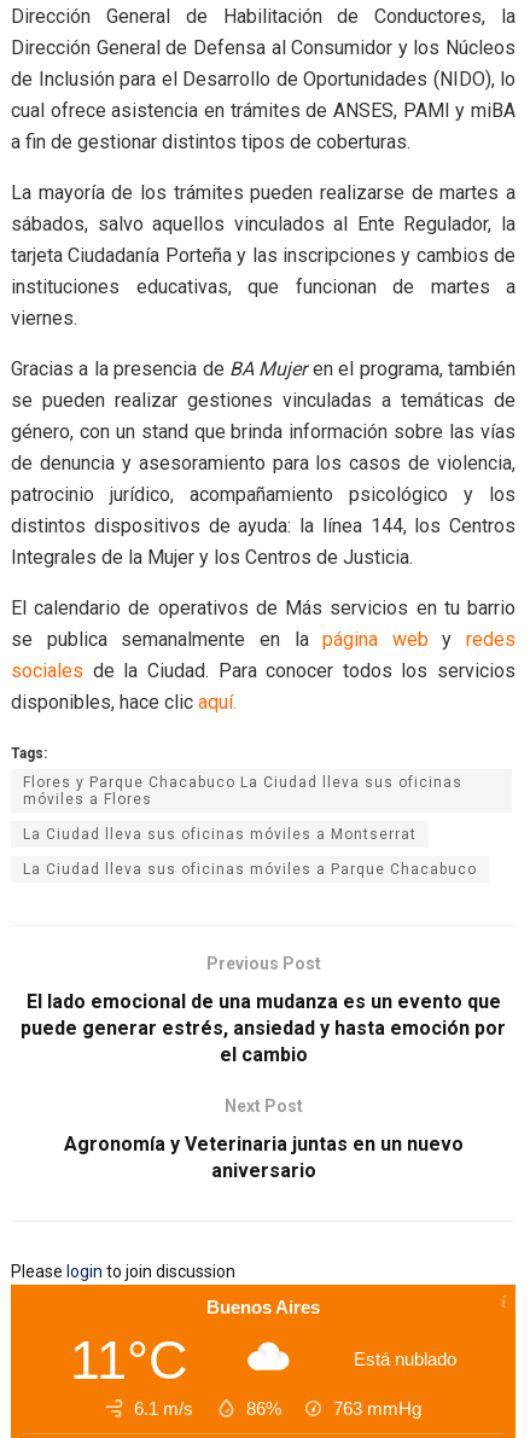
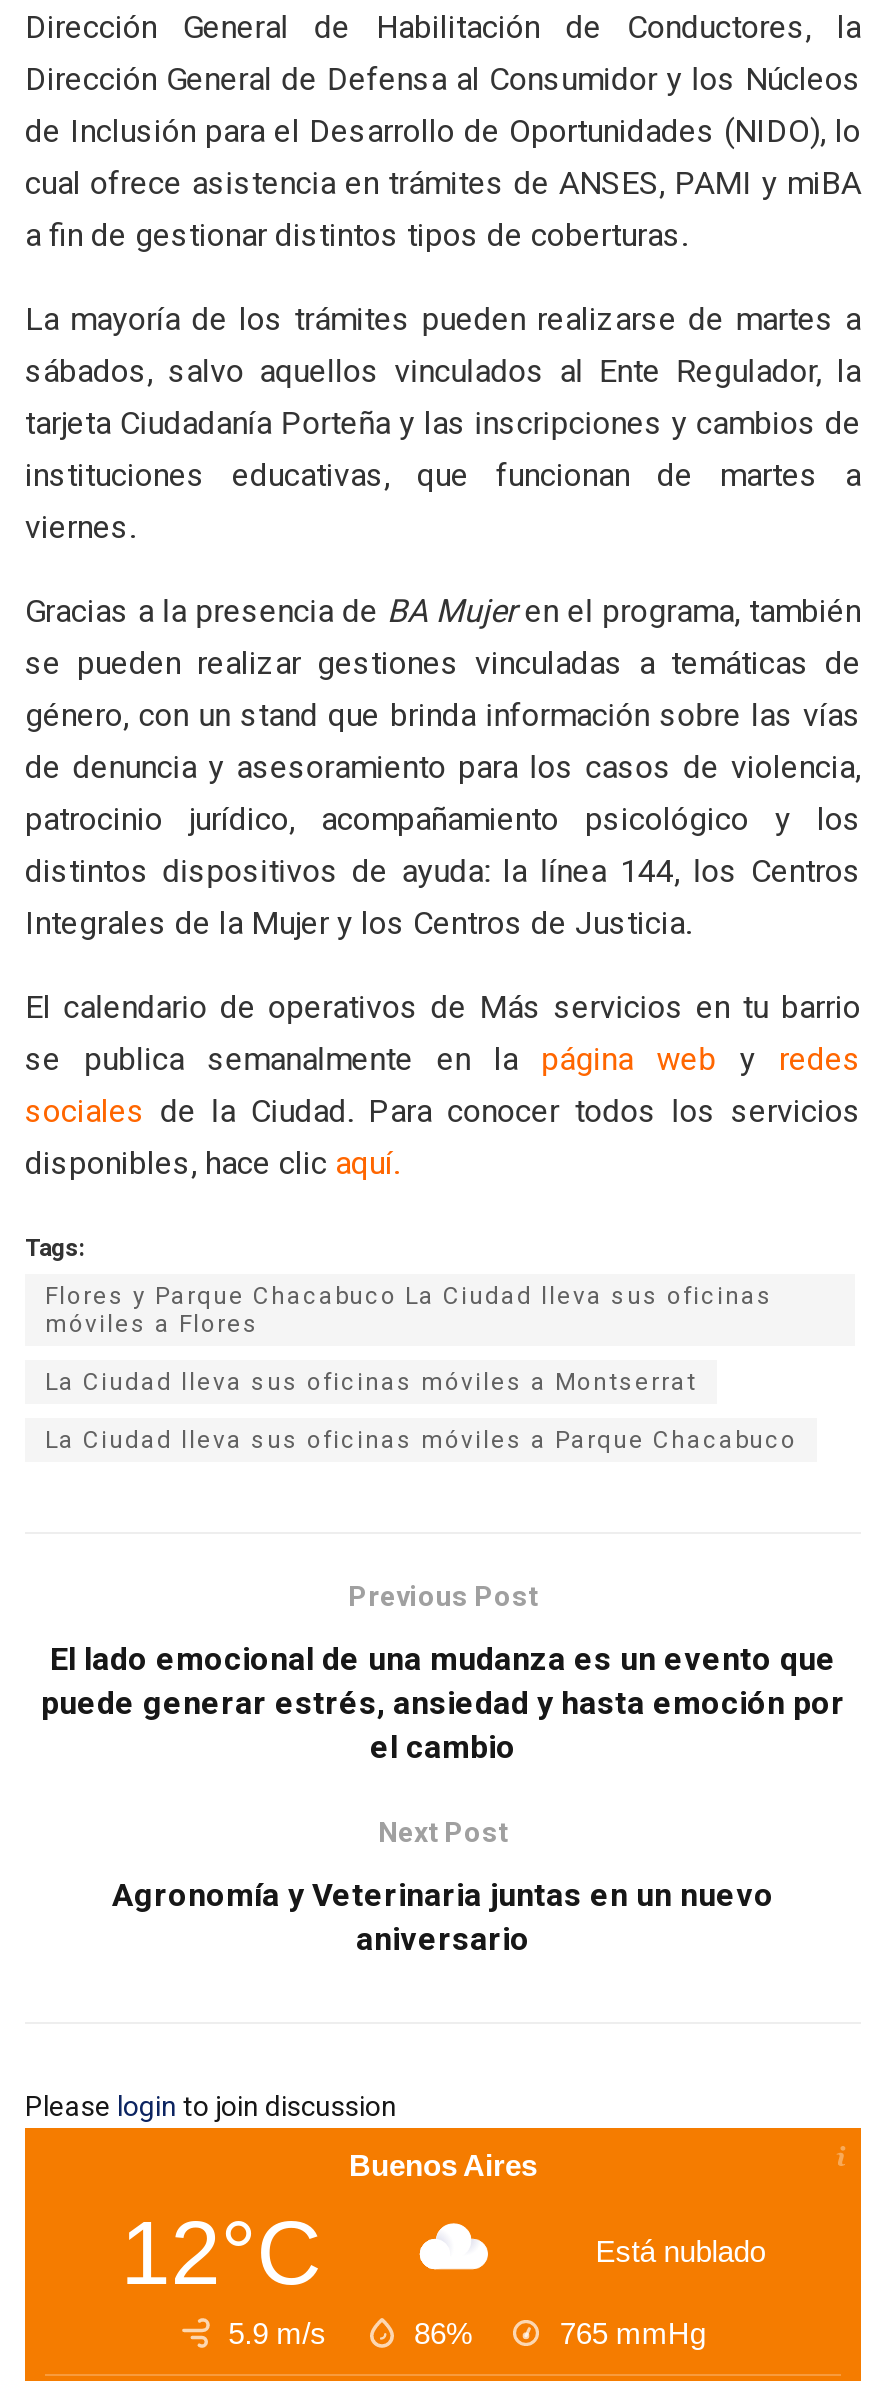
[69,1329,188,1391] 11°C -> [121,2202,323,2304] 12°C
[134,1399,193,1419] 6.1 m/s -> [228,2317,326,2351] 5.9 m/s
[334,1399,422,1419] 763 mmHg -> [560,2317,706,2351] 765 mmHg

